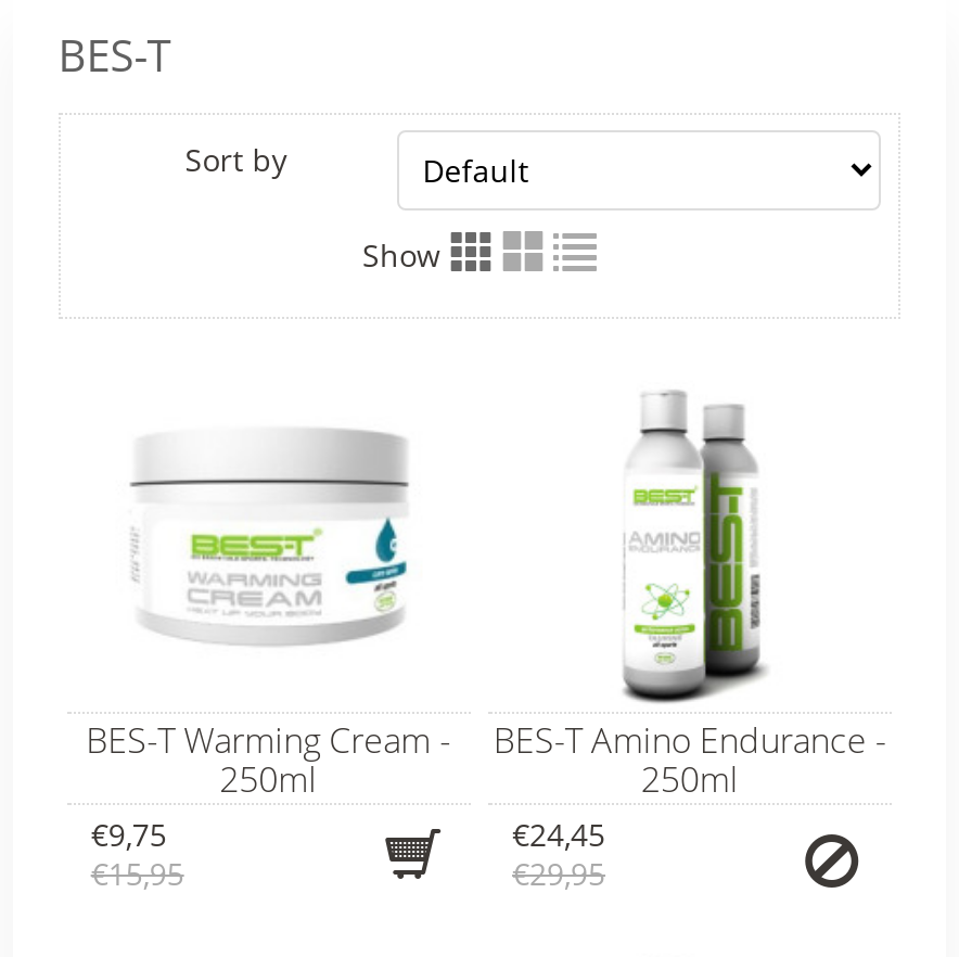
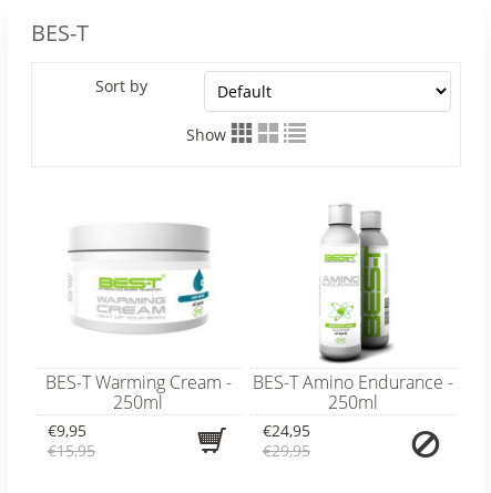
[91,813,167,854] €9,75 -> [47,419,86,440] €9,95
[512,813,605,854] €24,45 -> [263,419,310,440] €24,95

